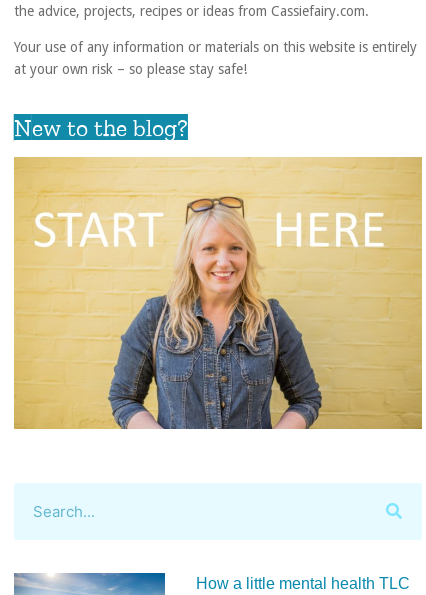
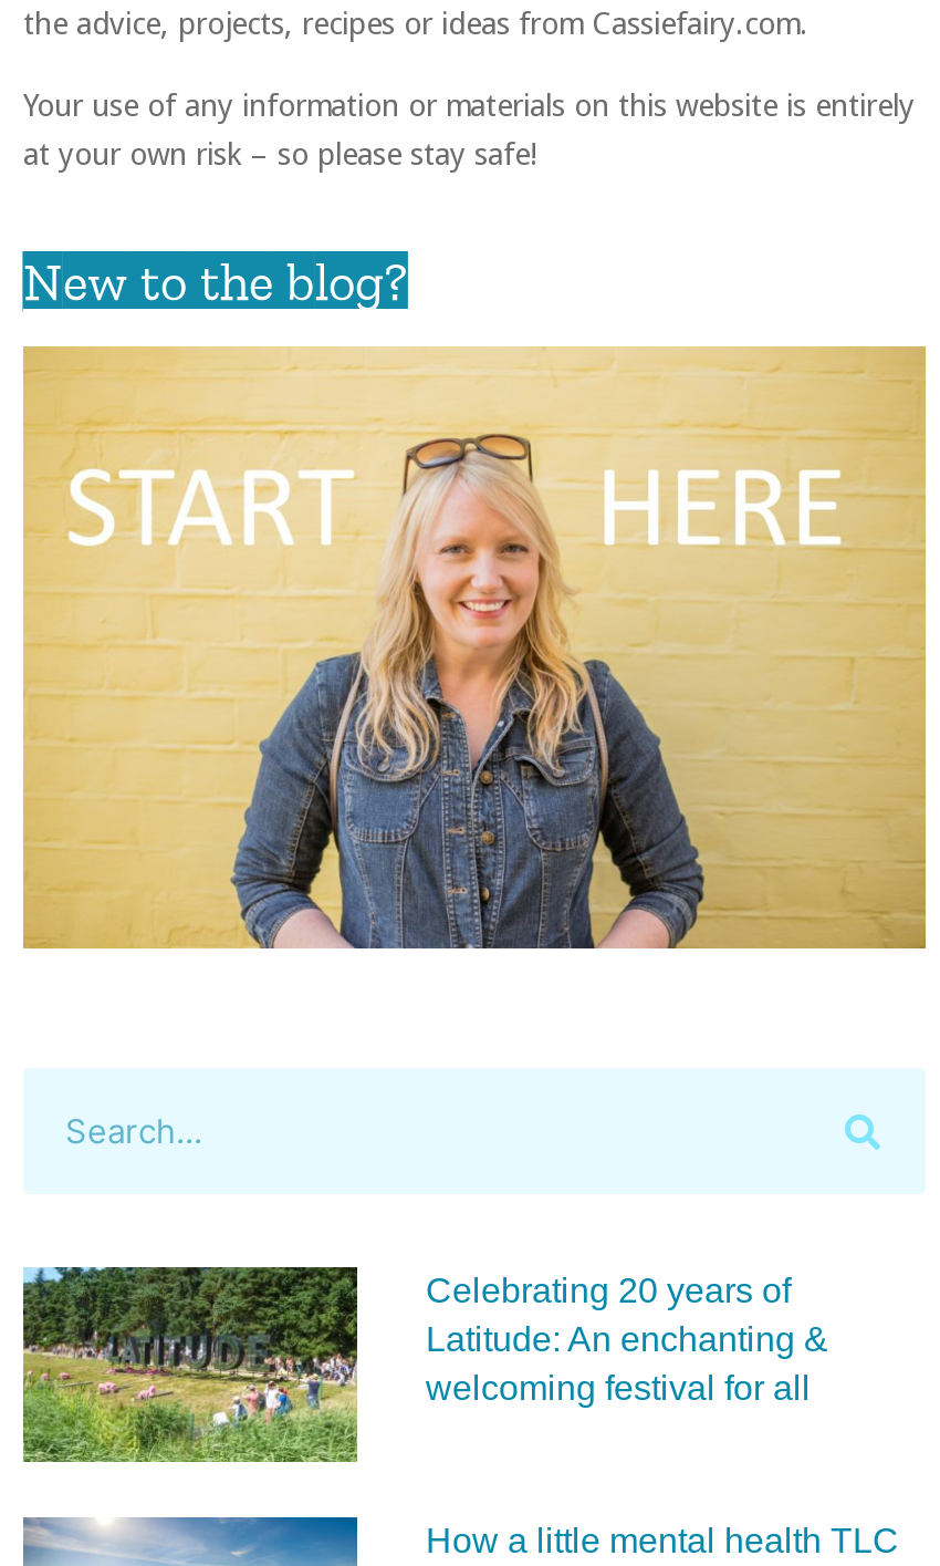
none -> [21,1266,828,1465] [image] | Celebrating 20 years of | Latitude: An enchanting & | welcoming festival for all

